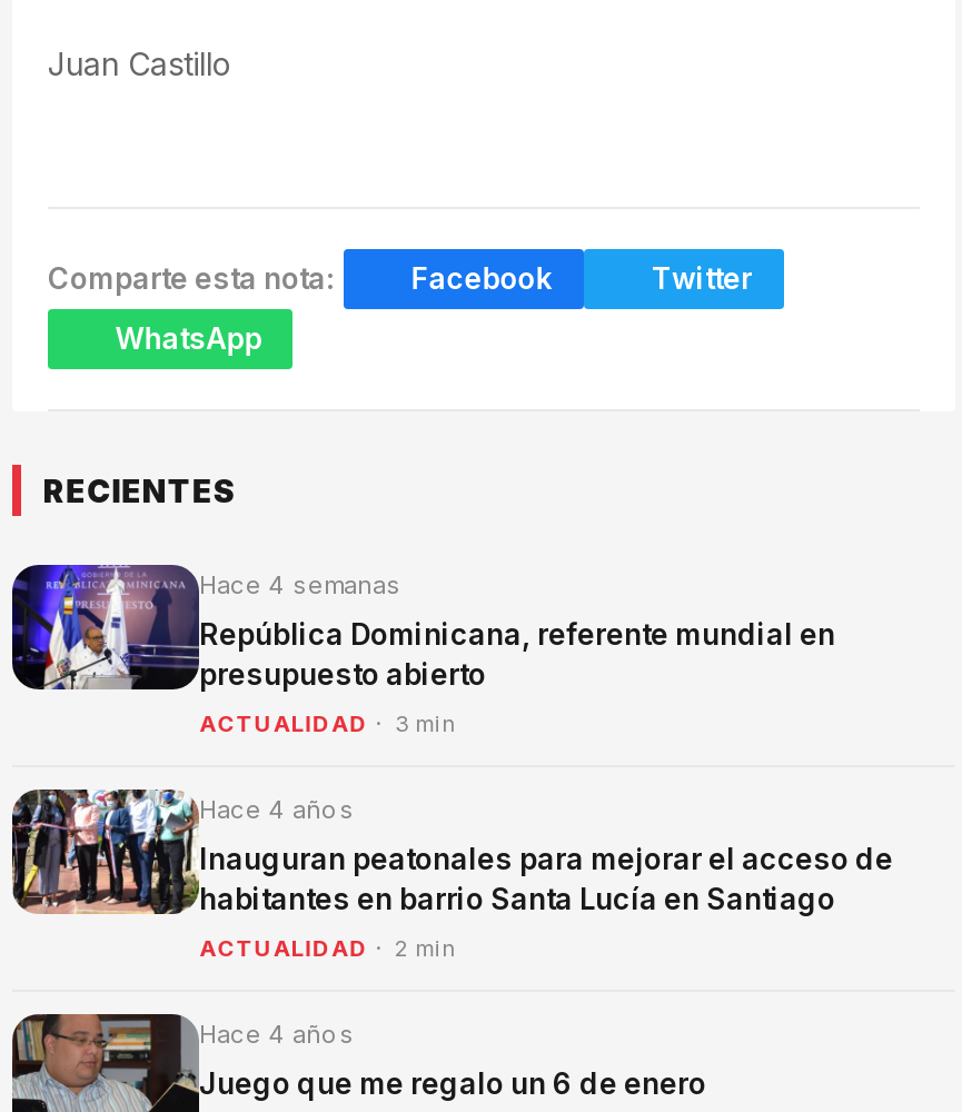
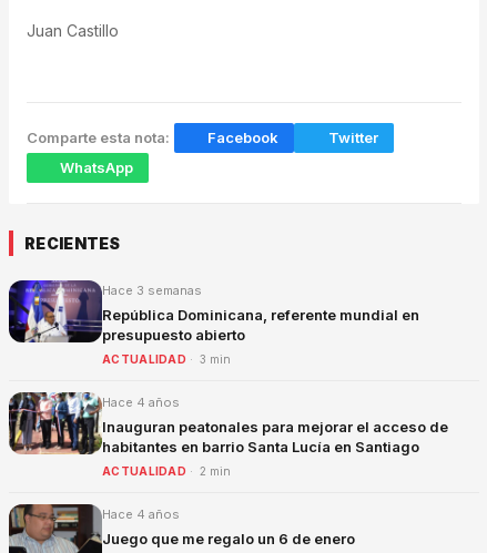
[199,568,401,600] Hace 4 semanas -> [102,282,202,298] Hace 3 semanas

